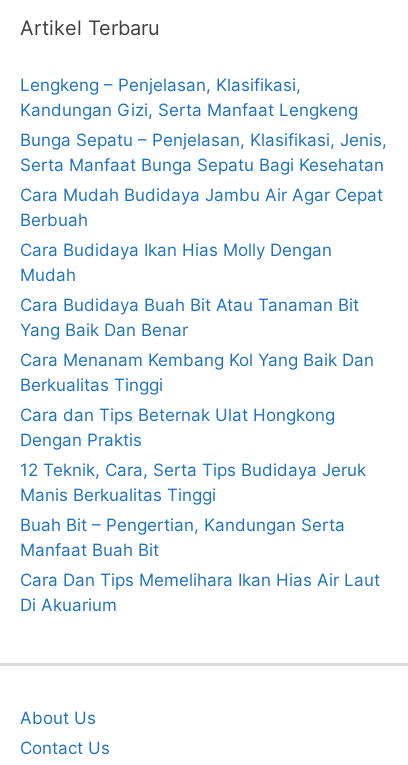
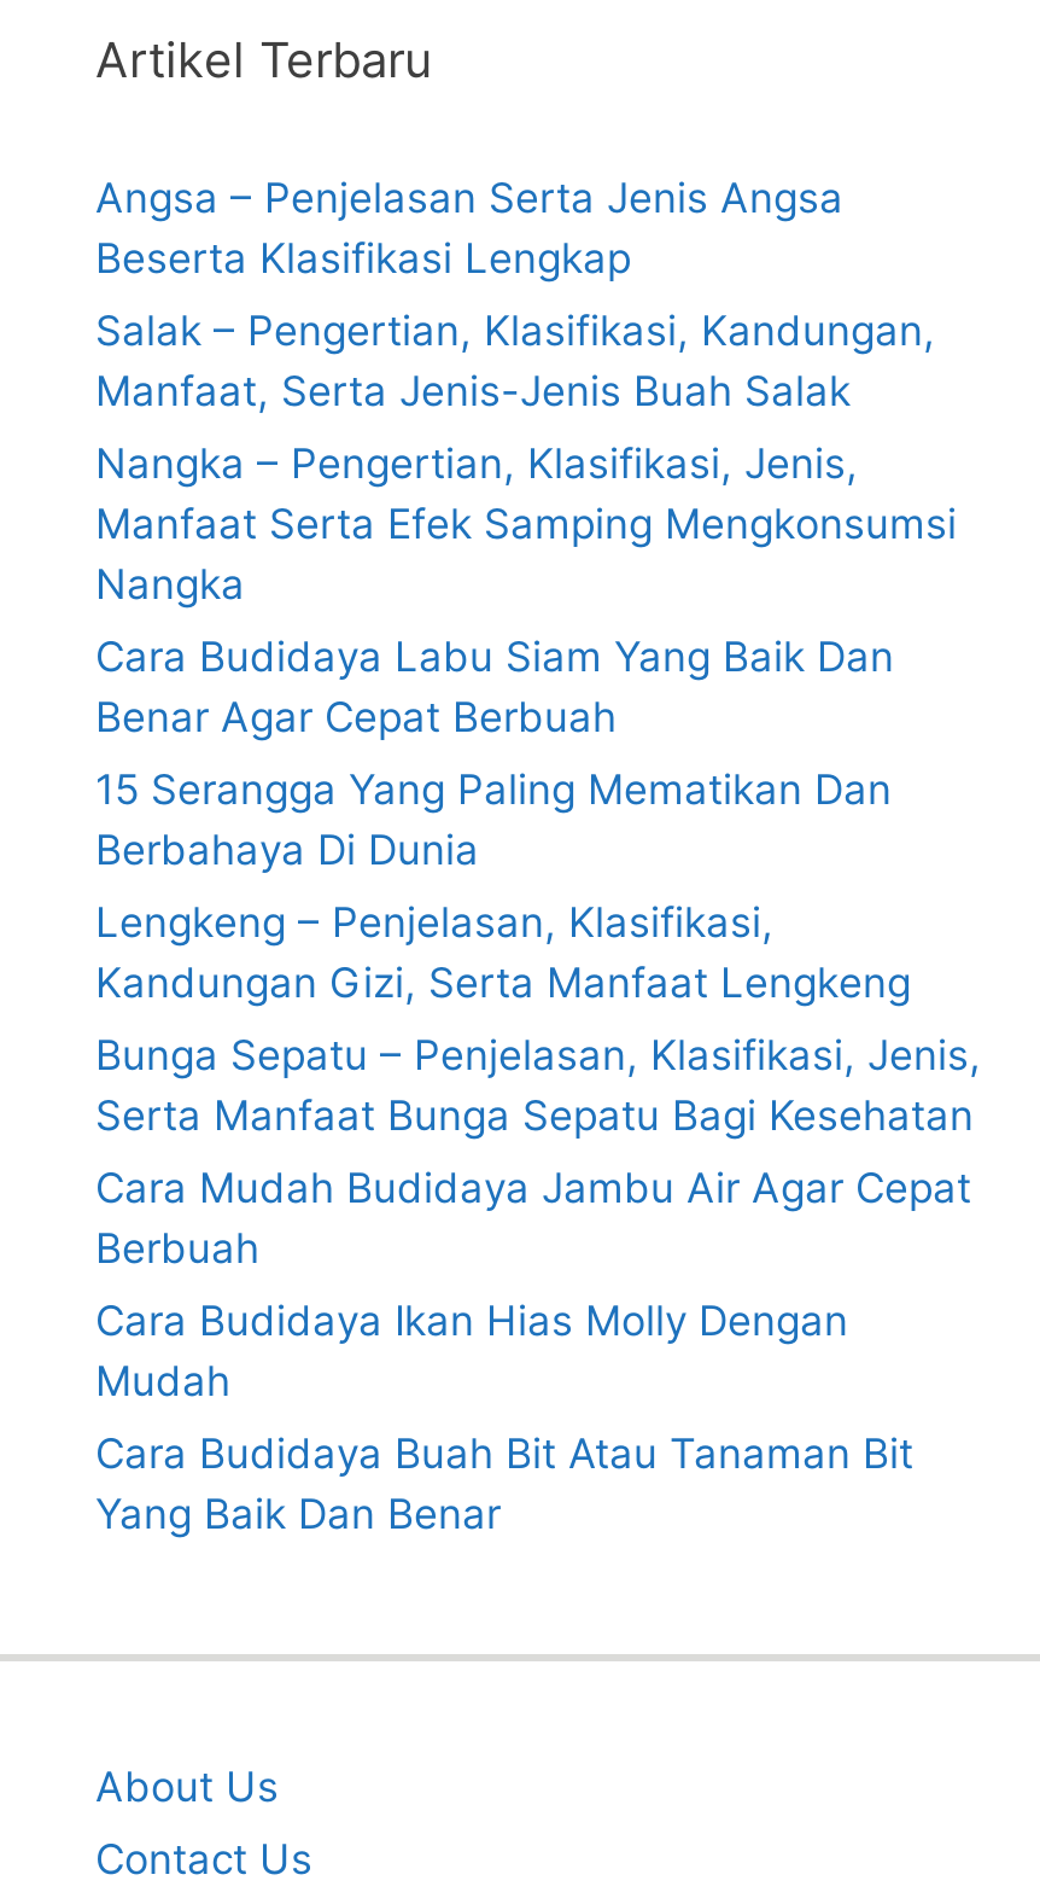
none -> [95,174,957,874] Angsa – Penjelasan Serta Jenis Angsa | Beserta Klasifikasi Lengkap | Salak – Pengertian, Klasifikasi, Kandungan, | Manfaat, Serta Jenis-Jenis Buah Salak | Nangka – Pengertian, Klasifikasi, Jenis, | Manfaat Serta Efek Samping Mengkonsumsi | Nangka | Cara Budidaya Labu Siam Yang Baik Dan | Benar Agar Cepat Berbuah | 15 Serangga Yang Paling Mematikan Dan | Berbahaya Di Dunia
moved [20,75,387,340] -> [95,898,981,1538]: Lengkeng – Penjelasan, Klasifikasi, | Kandungan Gizi, Serta Manfaat Lengkeng | Bunga Sepatu – Penjelasan, Klasifikasi, Jenis, | ... | Cara Budidaya Buah Bit Atau Tanaman Bit | Yang Baik Dan Benar
[20,350,380,615] Cara Menanam Kembang Kol Yang Baik Dan | Berkualitas Tinggi | Cara dan Tips Beternak Ulat Hongkong | Dengan Praktis | 12 Teknik, Cara, Serta Tips Budidaya Jeruk | Manis Berkualitas Tinggi | Buah Bit – Pengertian, Kandungan Serta | Manfaat Buah Bit | Cara Dan Tips Memelihara Ikan Hias Air Laut | Di Akuarium -> none

